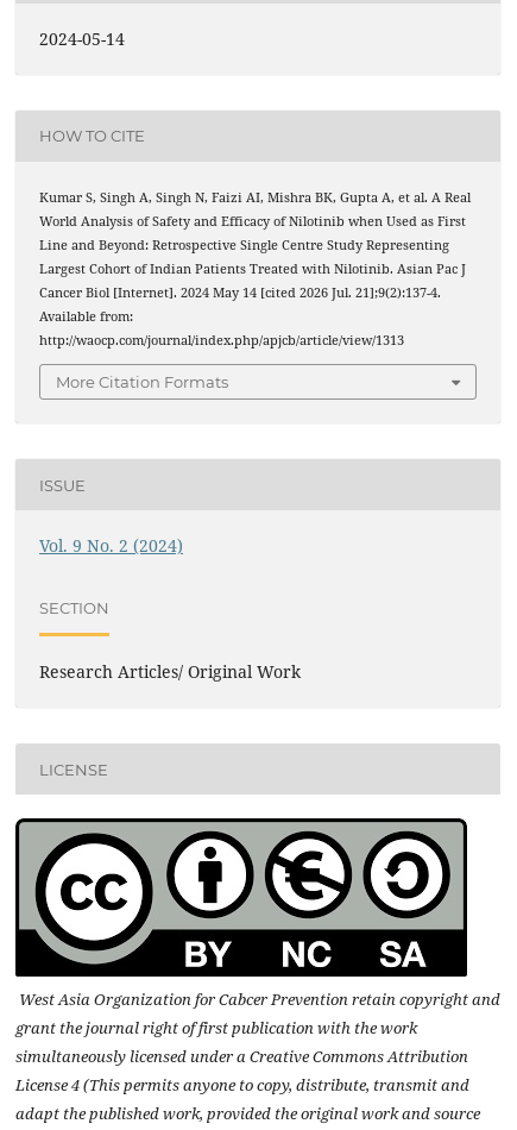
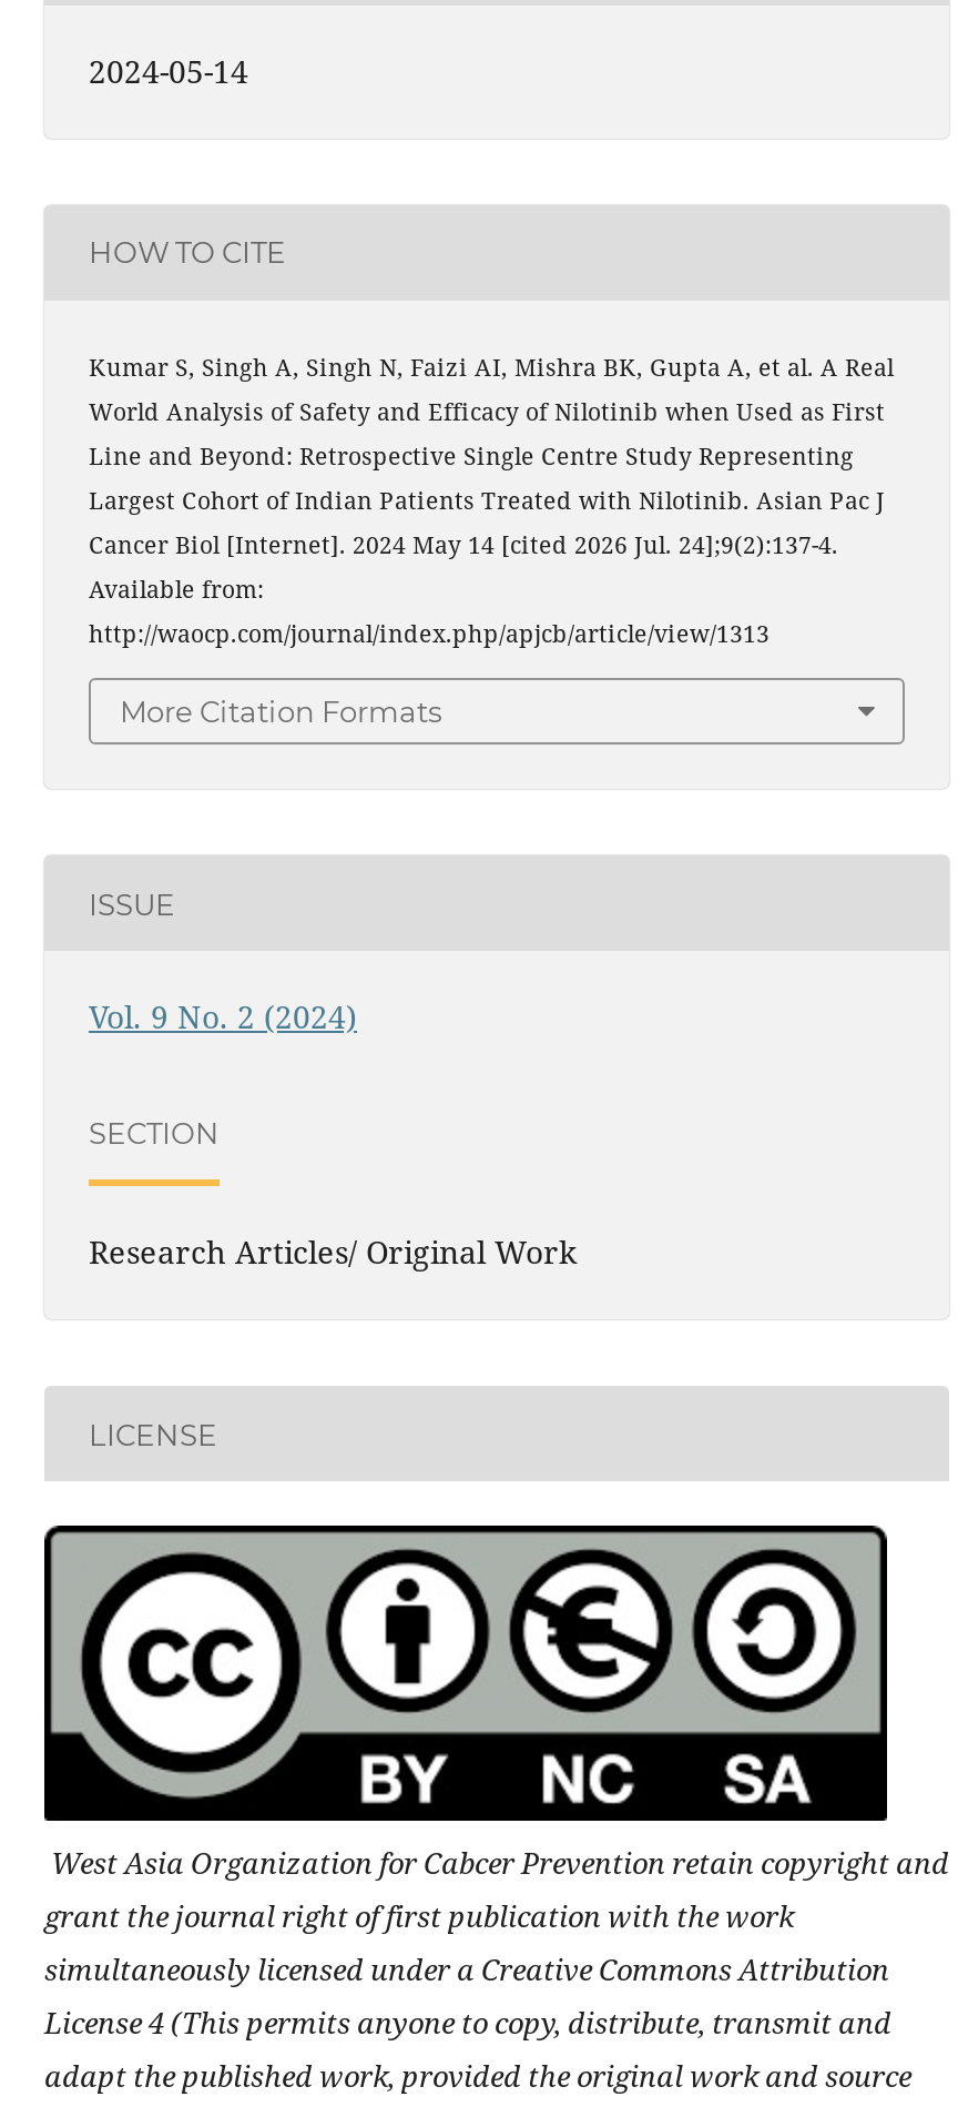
[39,284,441,300] Cancer Biol [Internet]. 2024 May 14 [cited 2026 Jul. 21];9(2):137-4. -> [89,528,838,559] Cancer Biol [Internet]. 2024 May 14 [cited 2026 Jul. 24];9(2):137-4.

